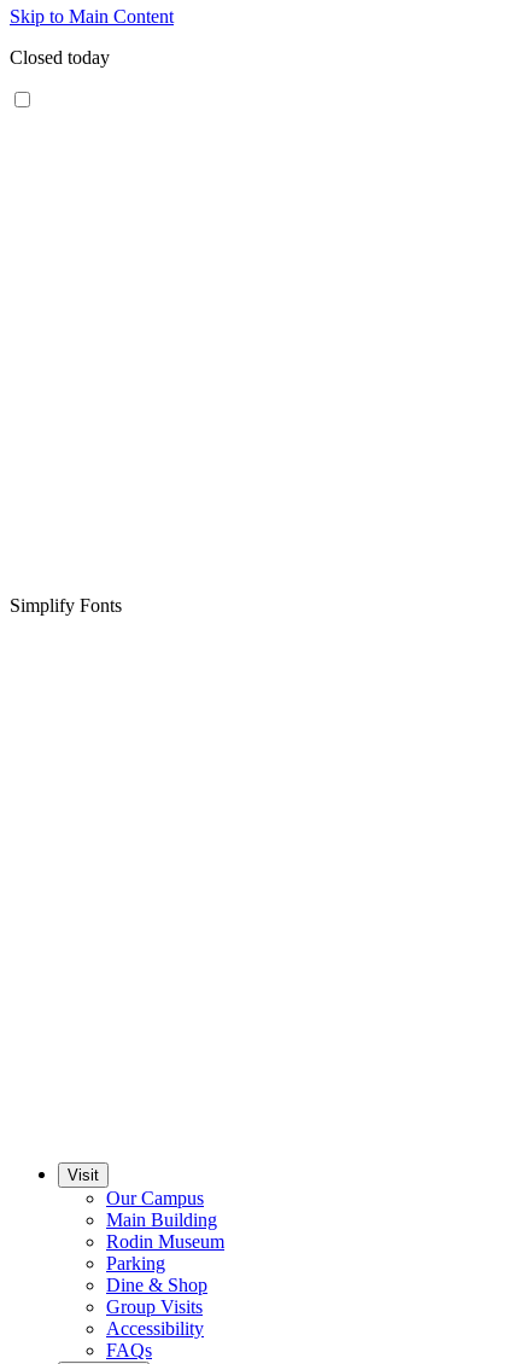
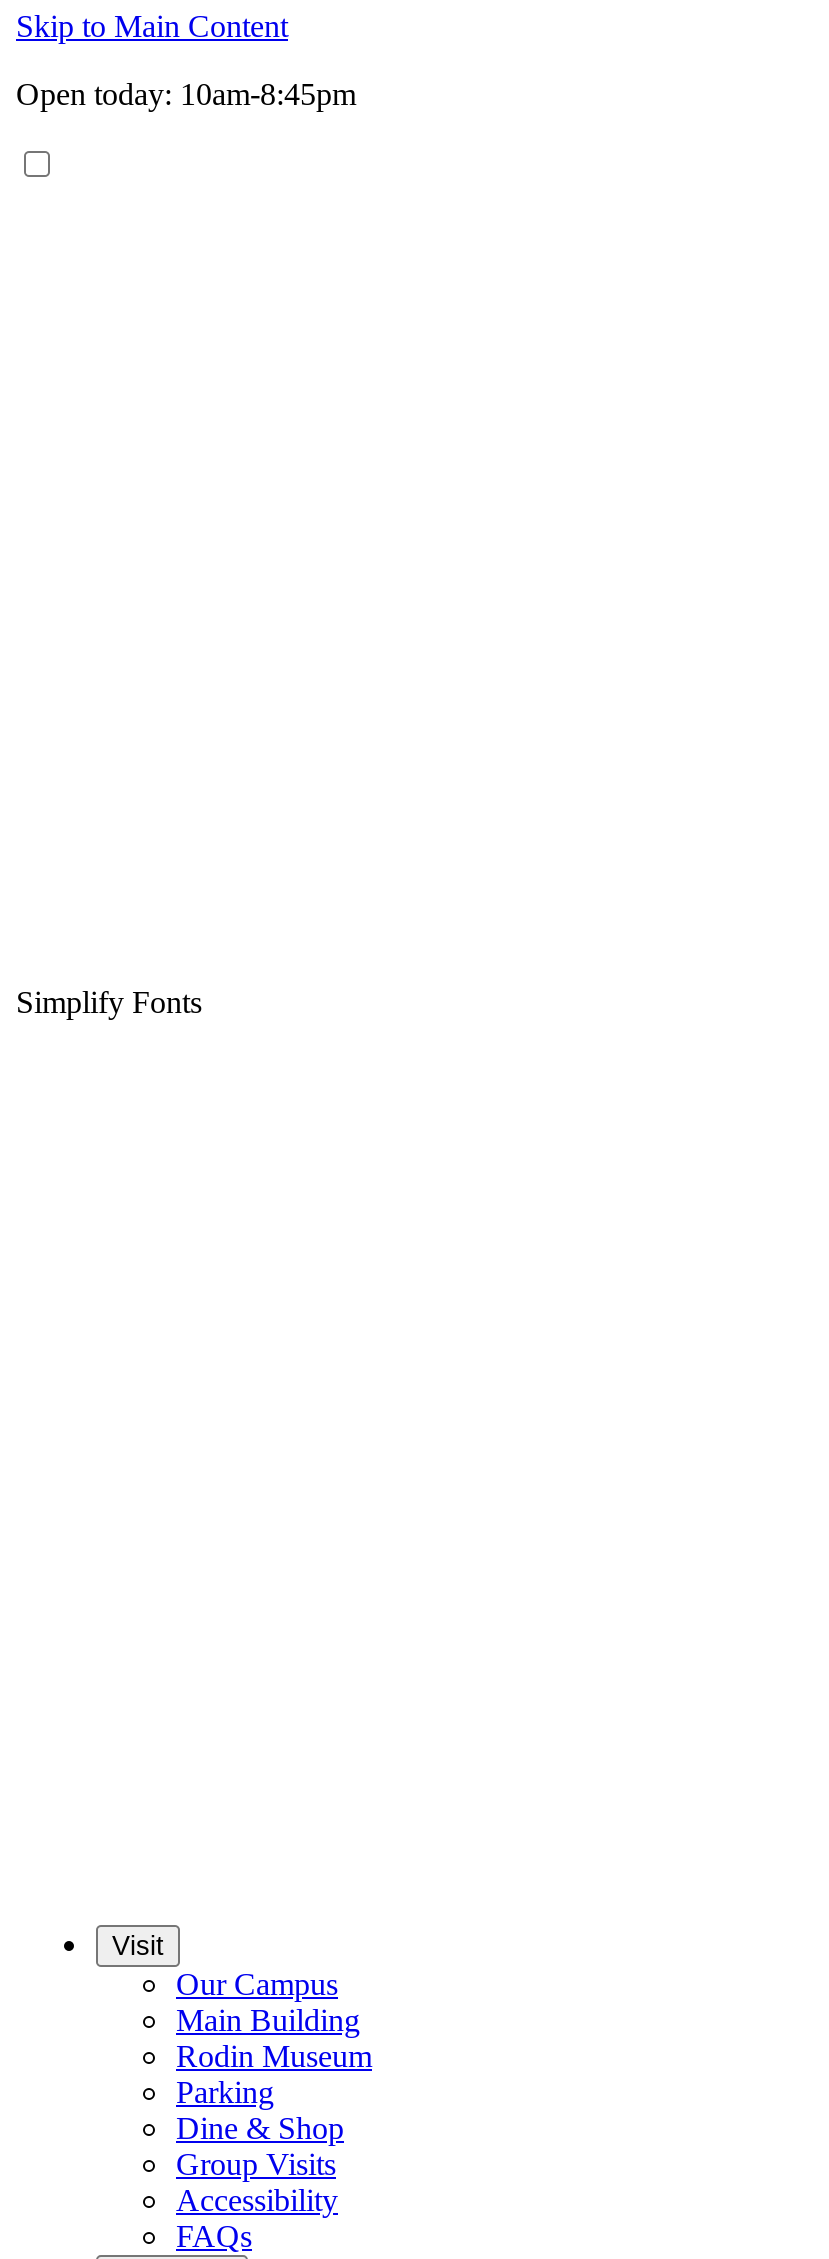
[10,47,110,68] Closed today -> [16,77,356,111] Open today: 10am-8:45pm

